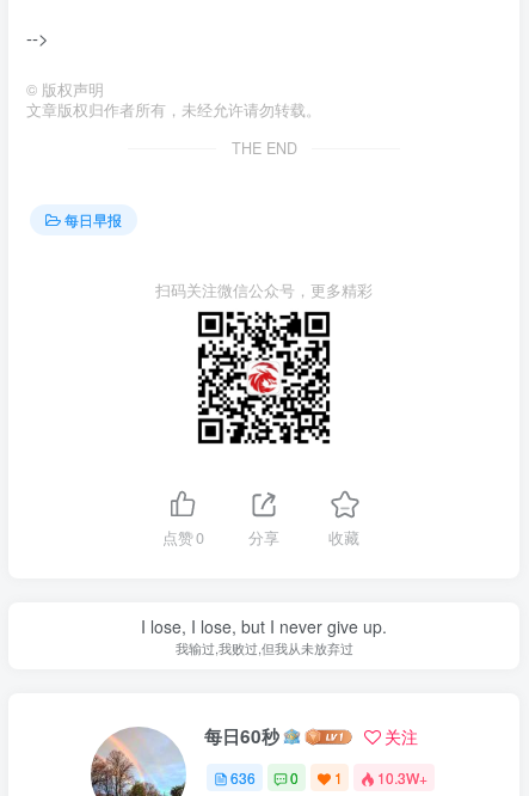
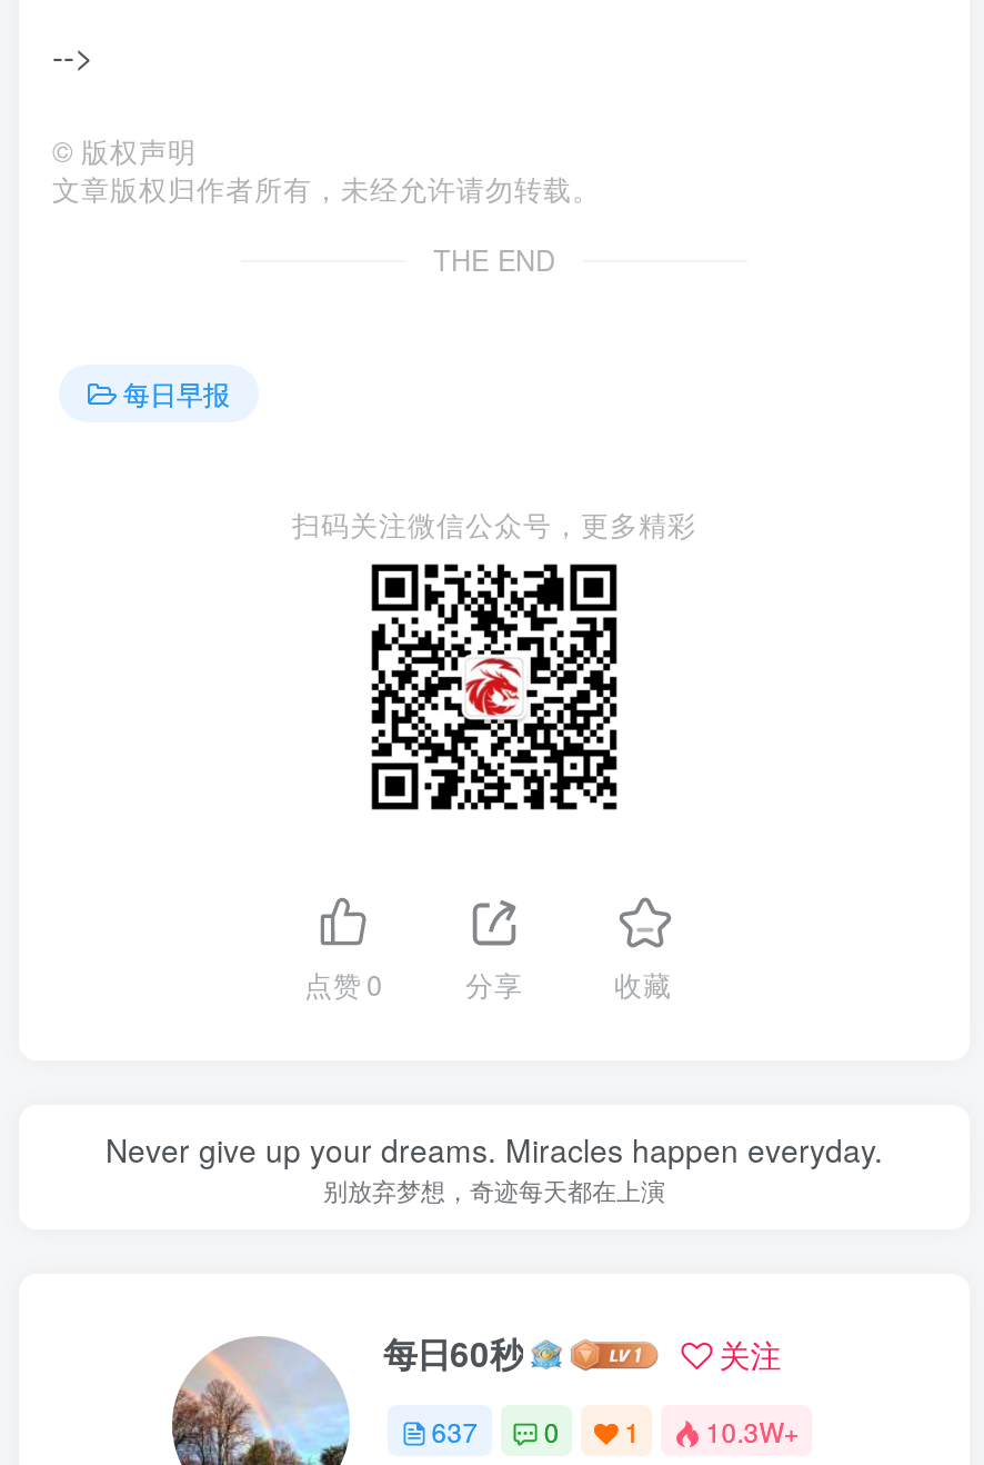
[141,615,387,658] I lose, I lose, but I never give up. | 我输过,我败过,但我从未放弃过 -> [106,1128,883,1208] Never give up your dreams. Miracles happen everyday. | 别放弃梦想，奇迹每天都在上演
[230,768,428,788] 636 0 1 10.3W+ -> [432,1412,799,1450] 637 0 1 10.3W+

